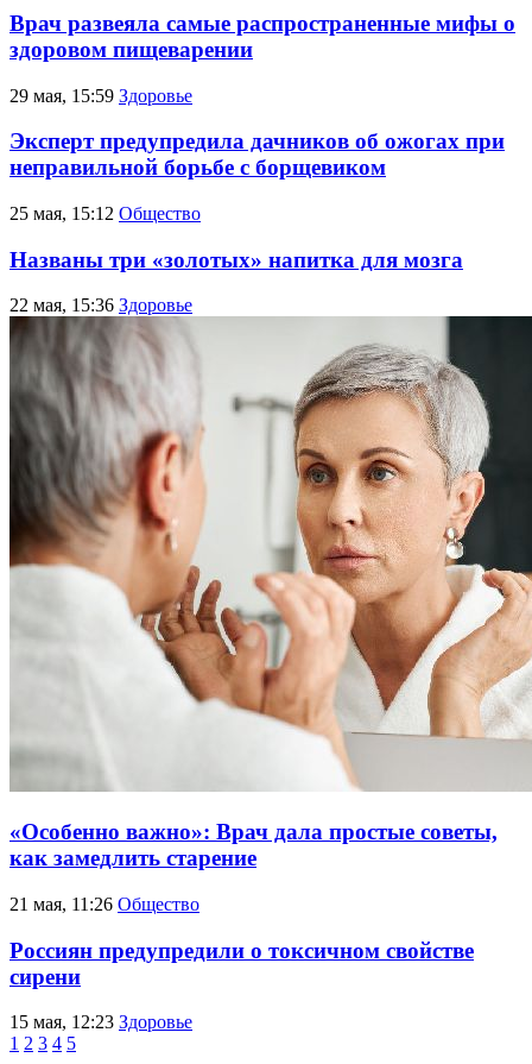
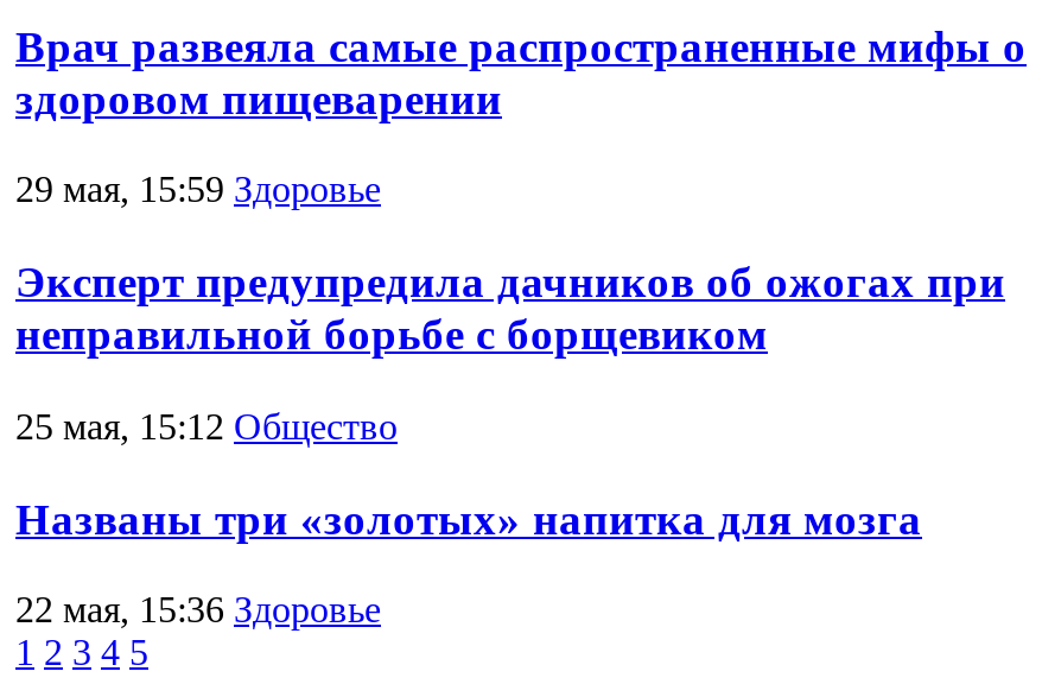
[8,315,528,1032] [image] | «Особенно важно»: Врач дала простые советы, | как замедлить старение | 21 мая, 11:26 Общество | Россиян предупредили о токсичном свойстве | сирени | 15 мая, 12:23 Здоровье -> none

